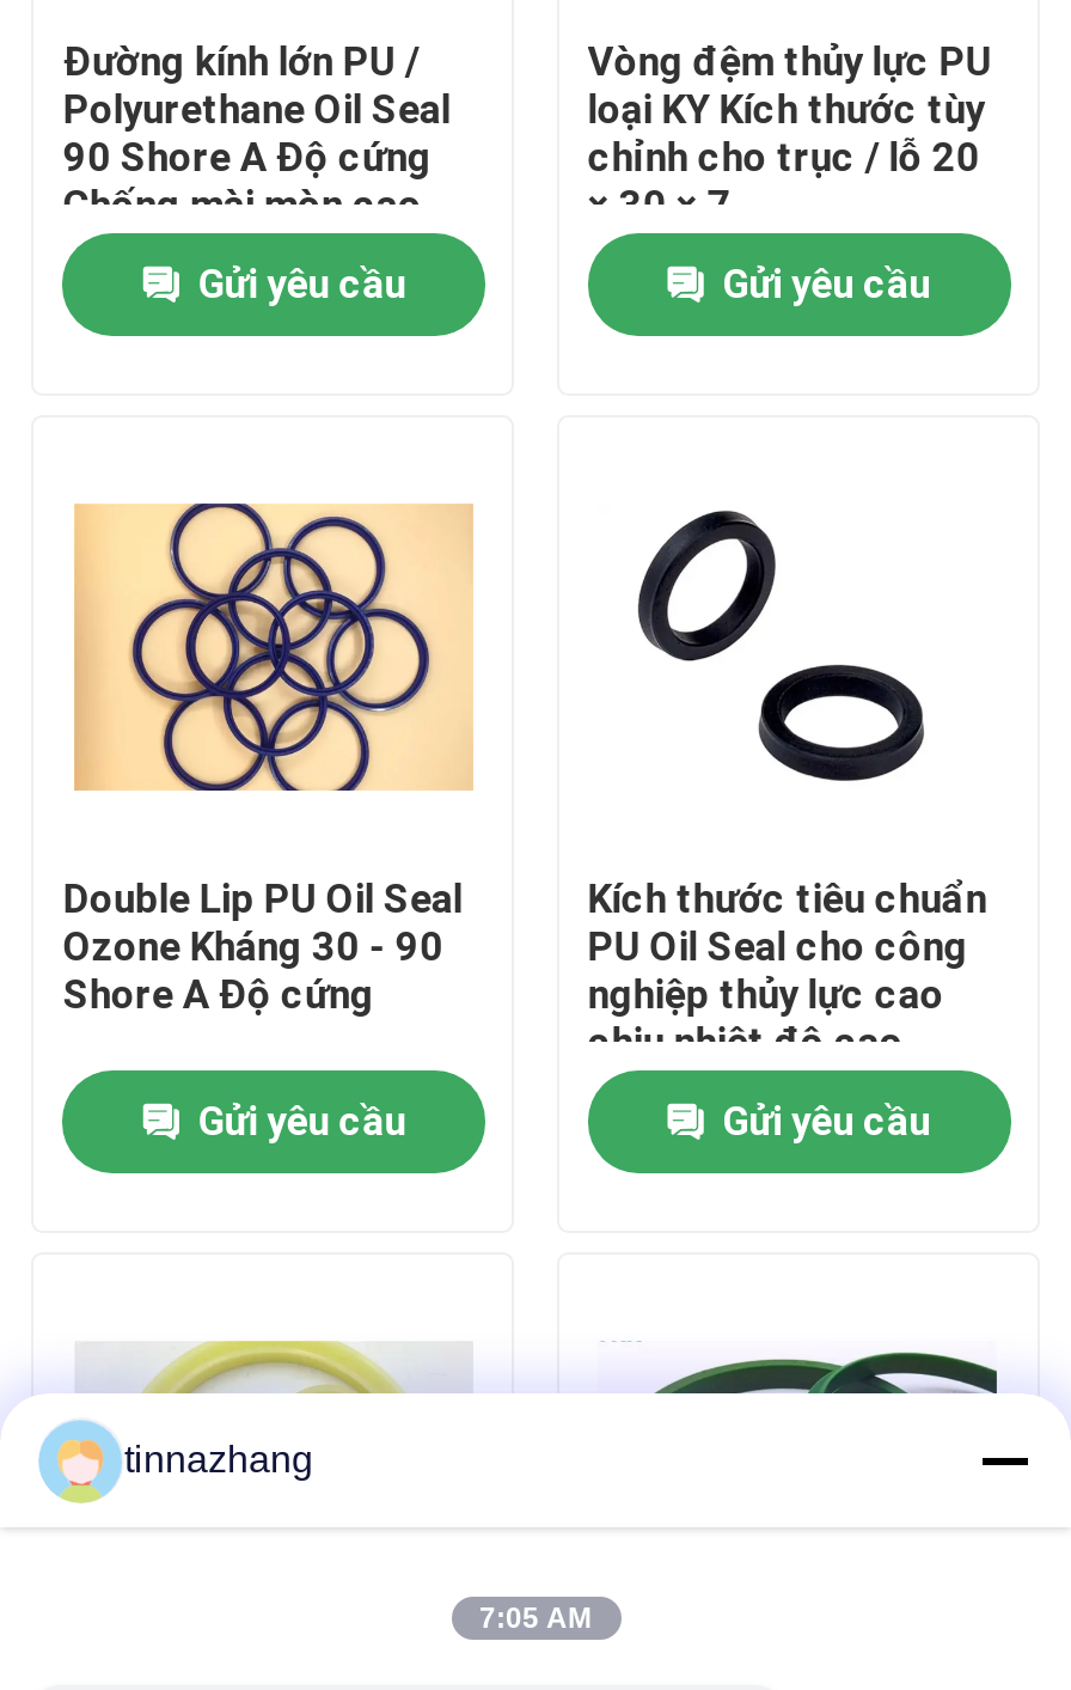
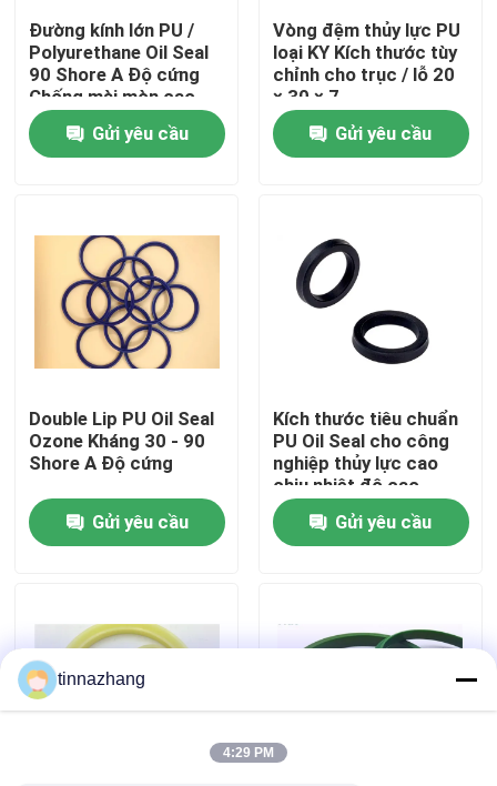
[479,1601,592,1635] 7:05 AM -> [223,745,274,760] 4:29 PM

